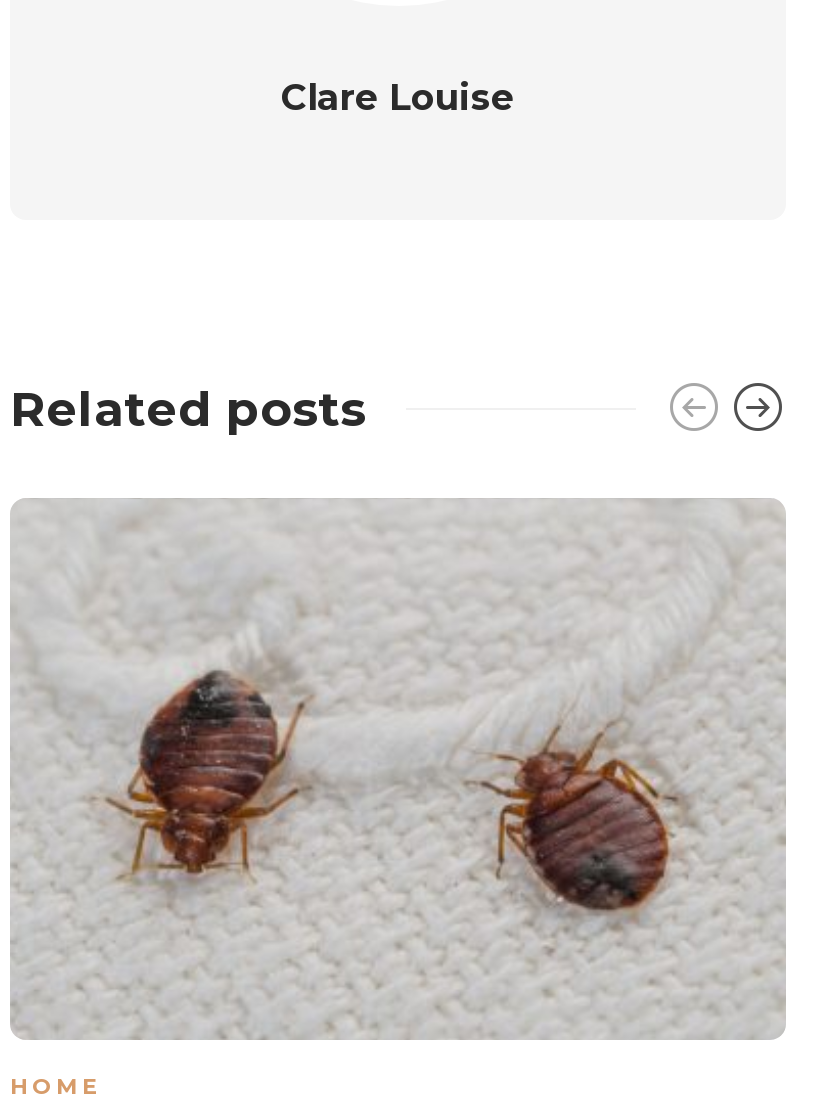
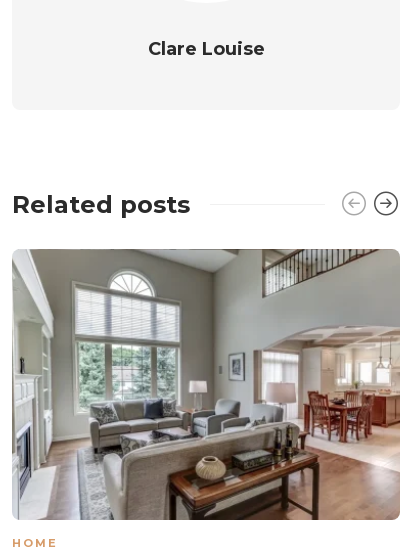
[12,500,786,1040] [image] -> [12,249,400,521] [image]

